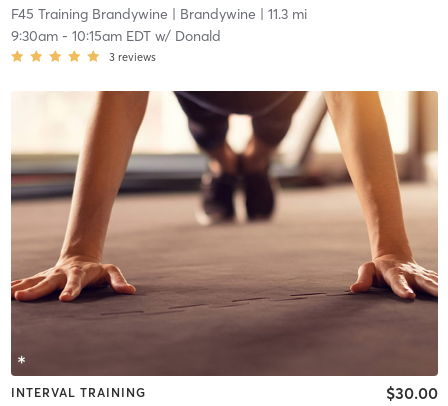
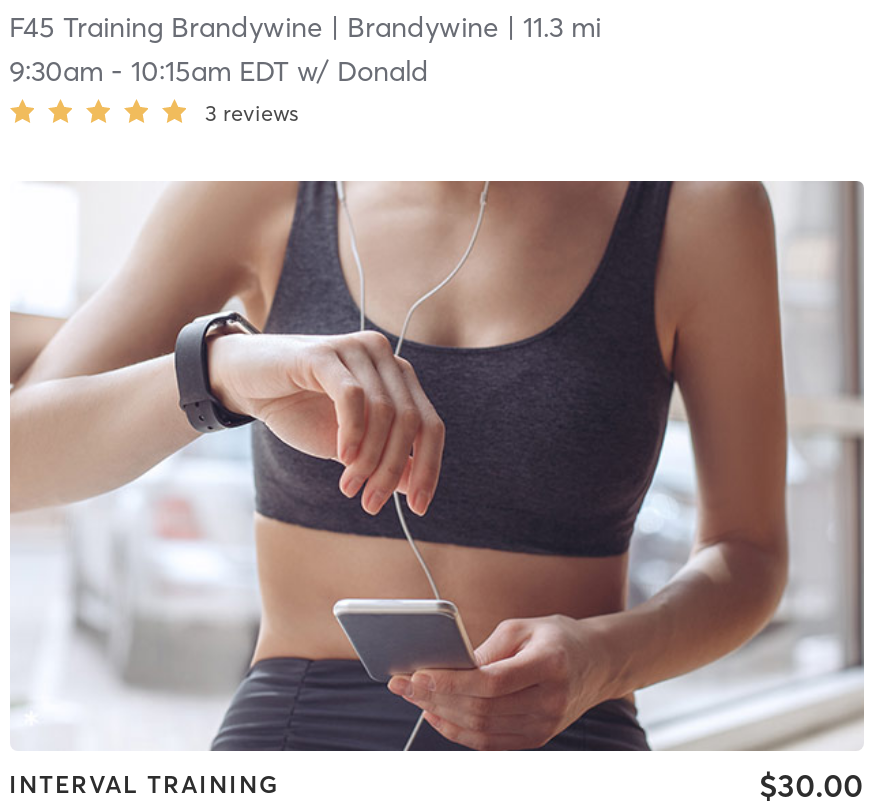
[10,90,439,377] [image] -> [10,179,866,751] [image]

